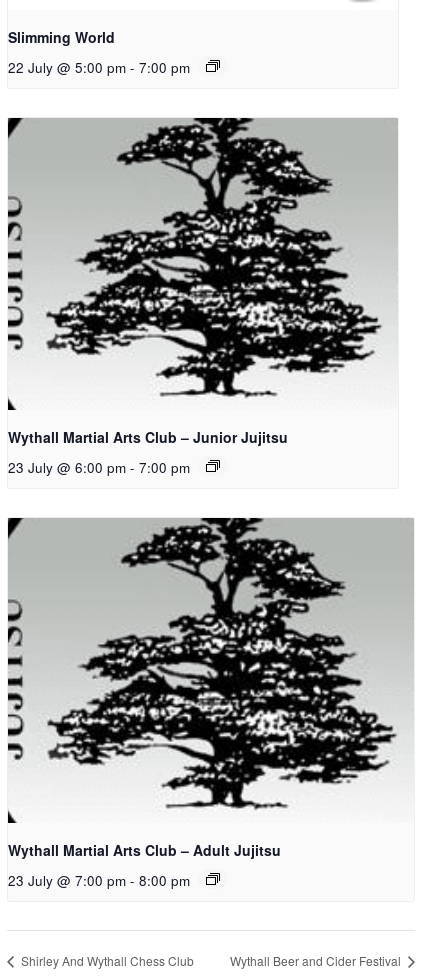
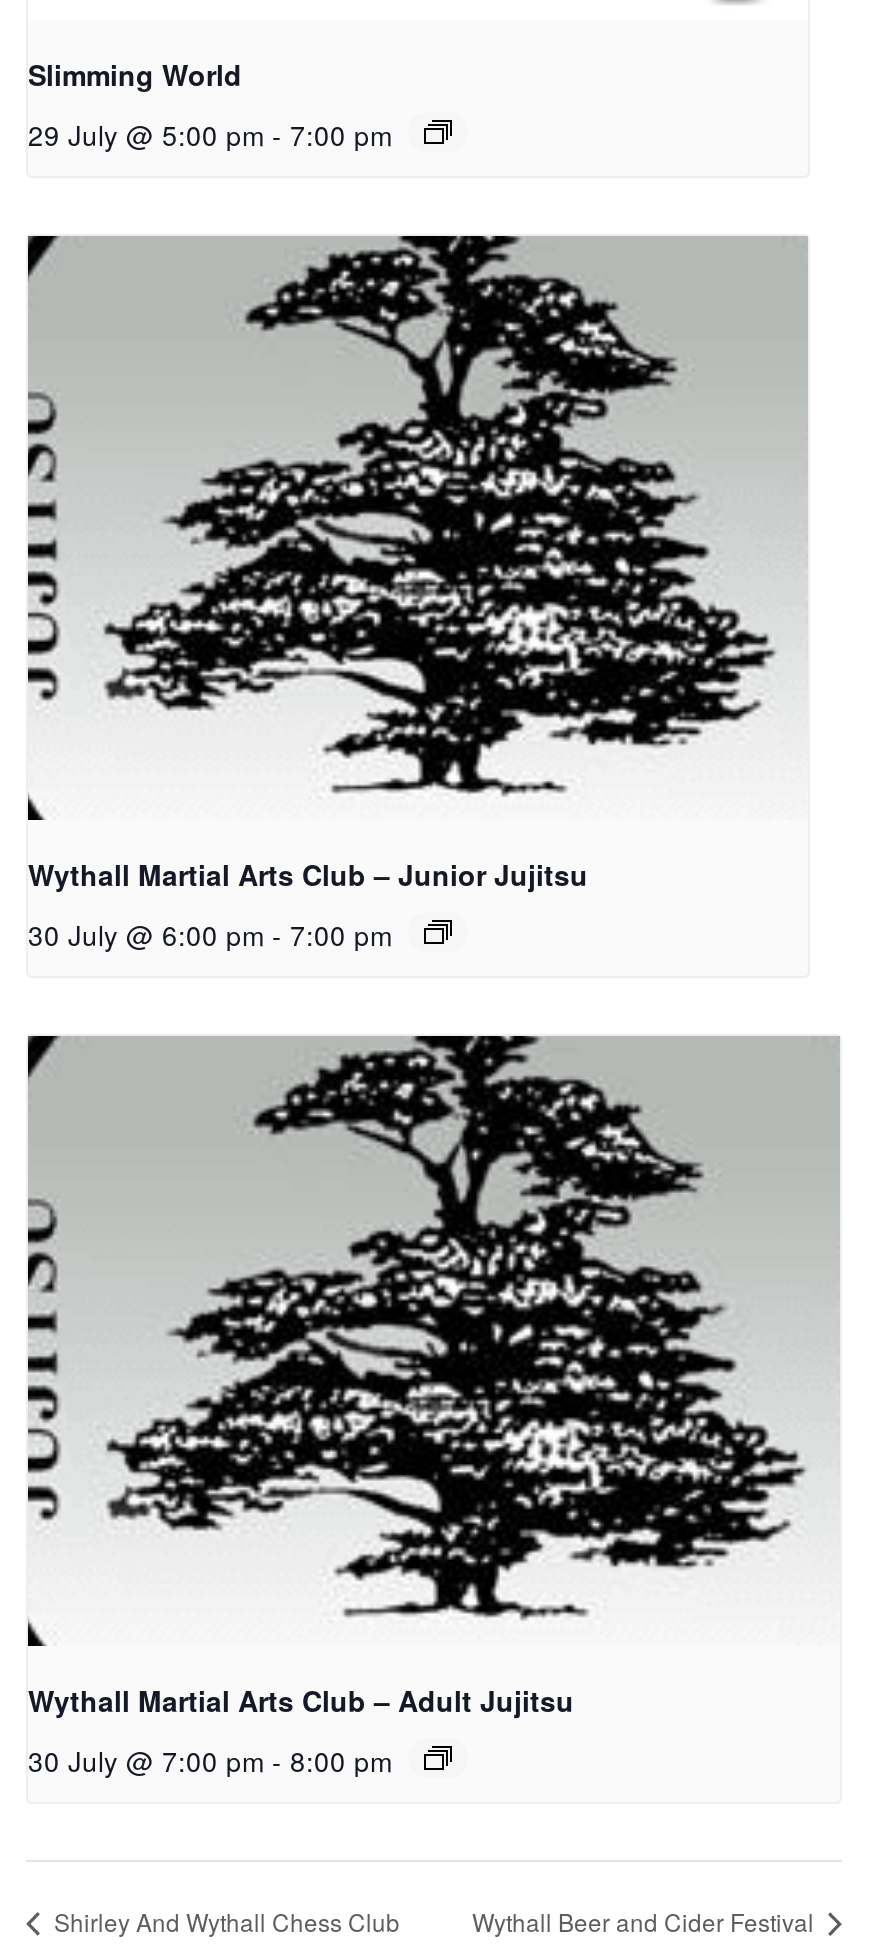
[8,58,190,77] 22 July @ 5:00 pm - 7:00 pm -> [28,115,392,153] 29 July @ 5:00 pm - 7:00 pm
[8,458,190,477] 23 July @ 6:00 pm - 7:00 pm -> [28,916,392,954] 30 July @ 6:00 pm - 7:00 pm
[8,870,190,889] 23 July @ 7:00 pm - 8:00 pm -> [28,1741,392,1779] 30 July @ 7:00 pm - 8:00 pm

